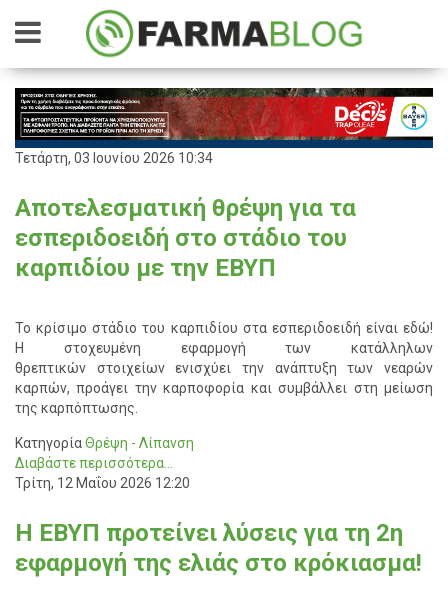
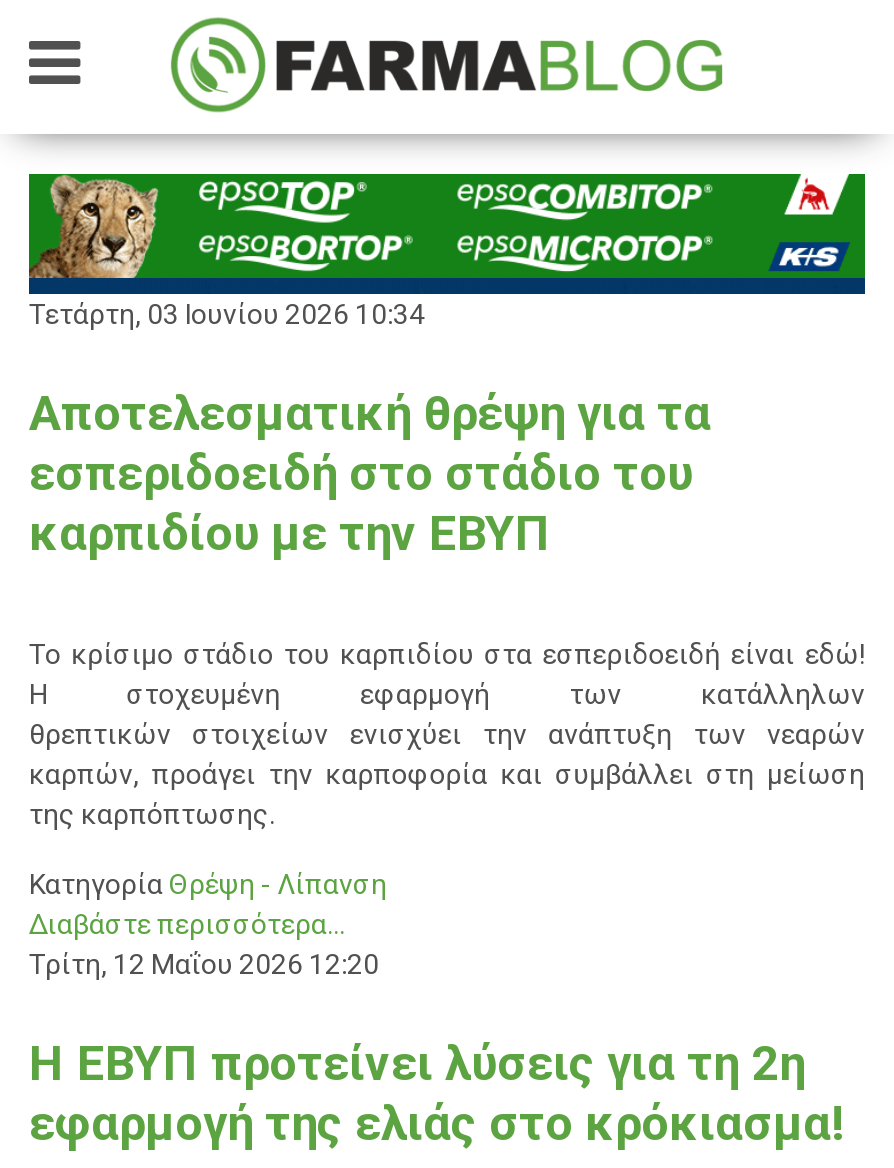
[14,87,434,141] [image] -> [27,172,867,280] [image]

